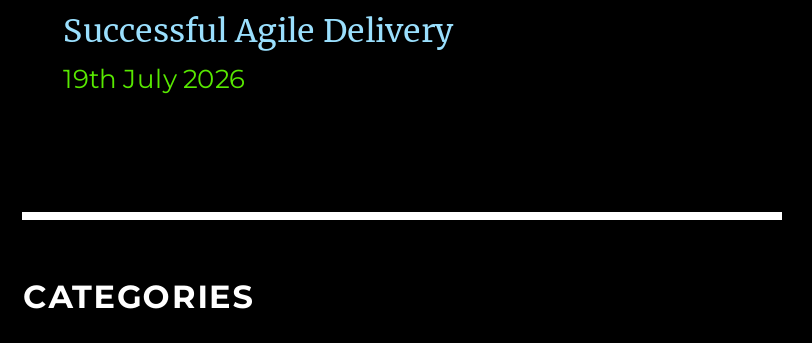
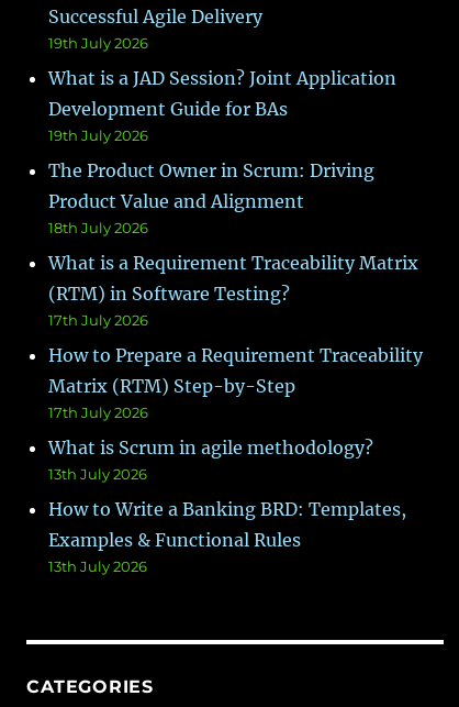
none -> [49,67,423,575] What is a JAD Session? Joint Application | Development Guide for BAs | 19th July 2026 | The Product Owner in Scrum: Driving | Product Value and Alignment | 18th July 2026 | What is a Requirement Traceability Matrix | (RTM) in Software Testing? | 17th July 2026 | How to Prepare a Requirement Traceability | Matrix (RTM) Step-by-Step | 17th July 2026 | What is Scrum in agile methodology? | 13th July 2026 | How to Write a Banking BRD: Templates, | Examples & Functional Rules | 13th July 2026

